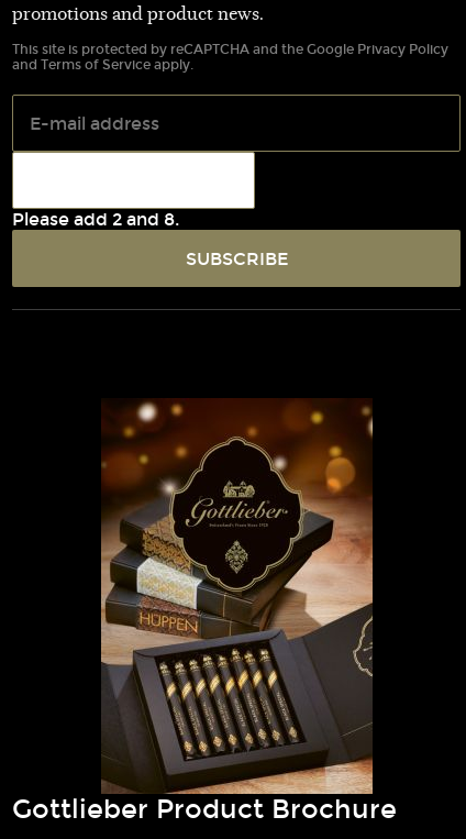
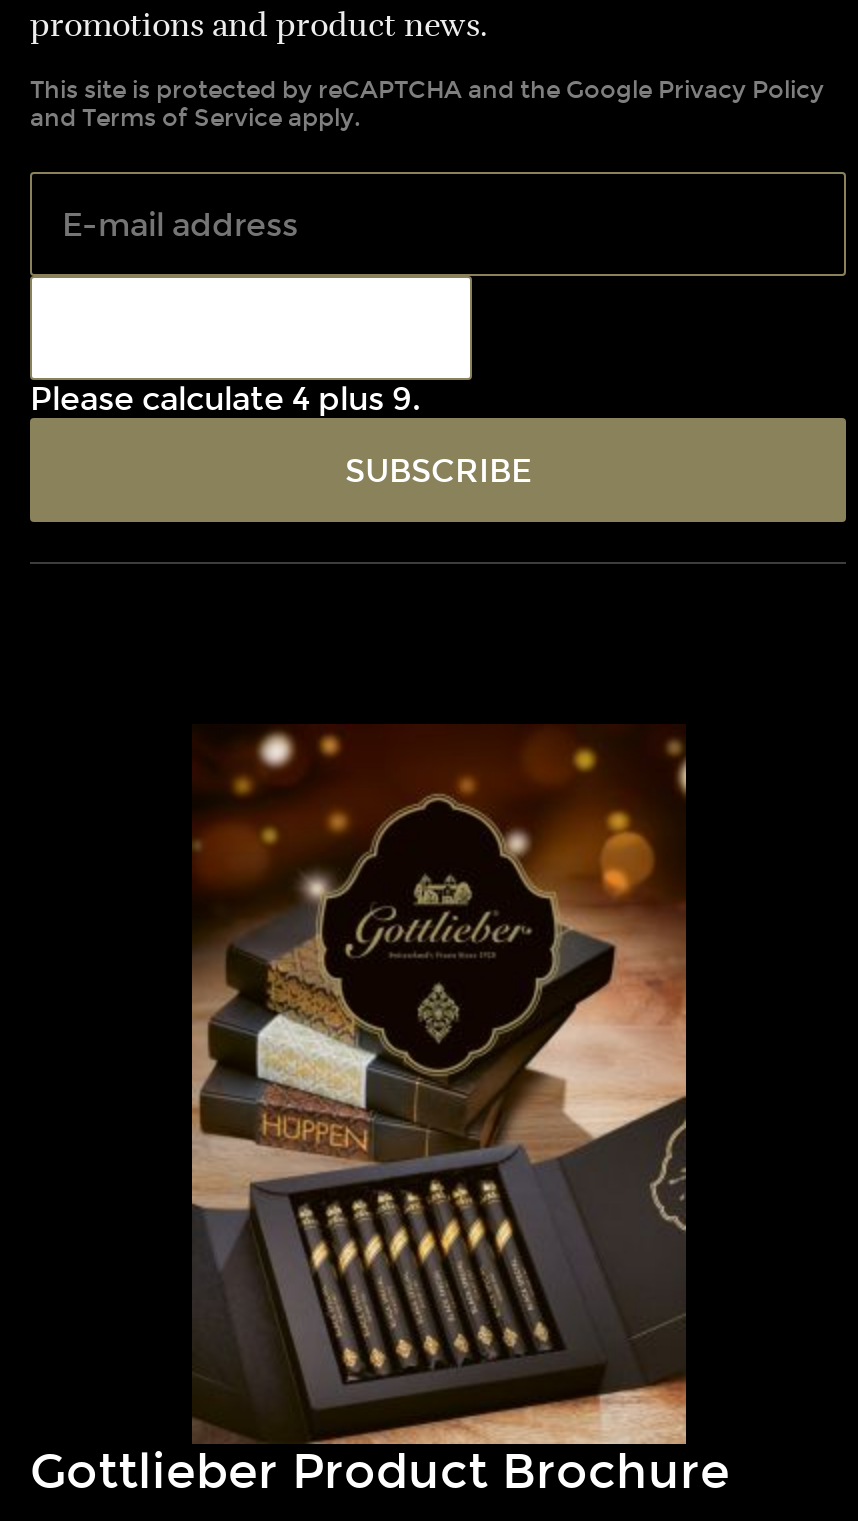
[12,209,179,230] Please add 2 and 8. -> [30,380,420,418] Please calculate 4 plus 9.

